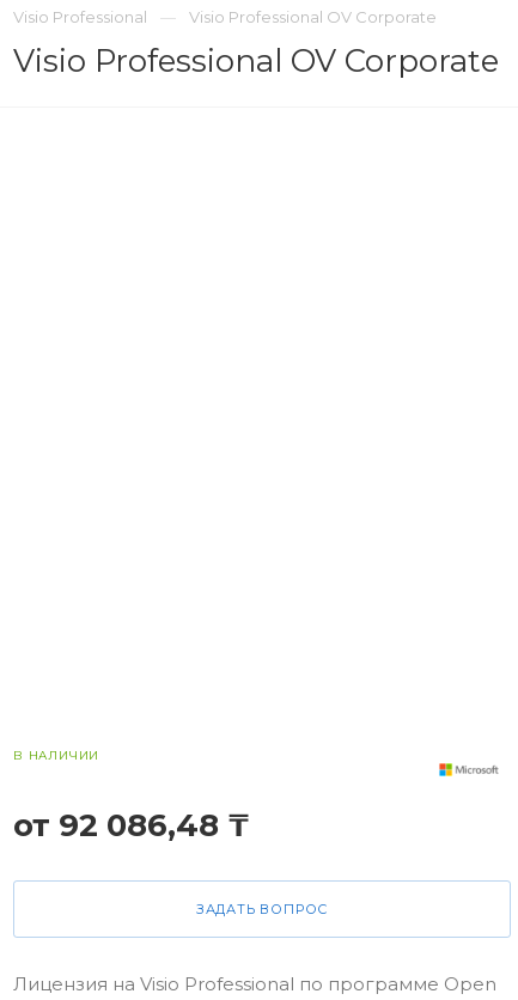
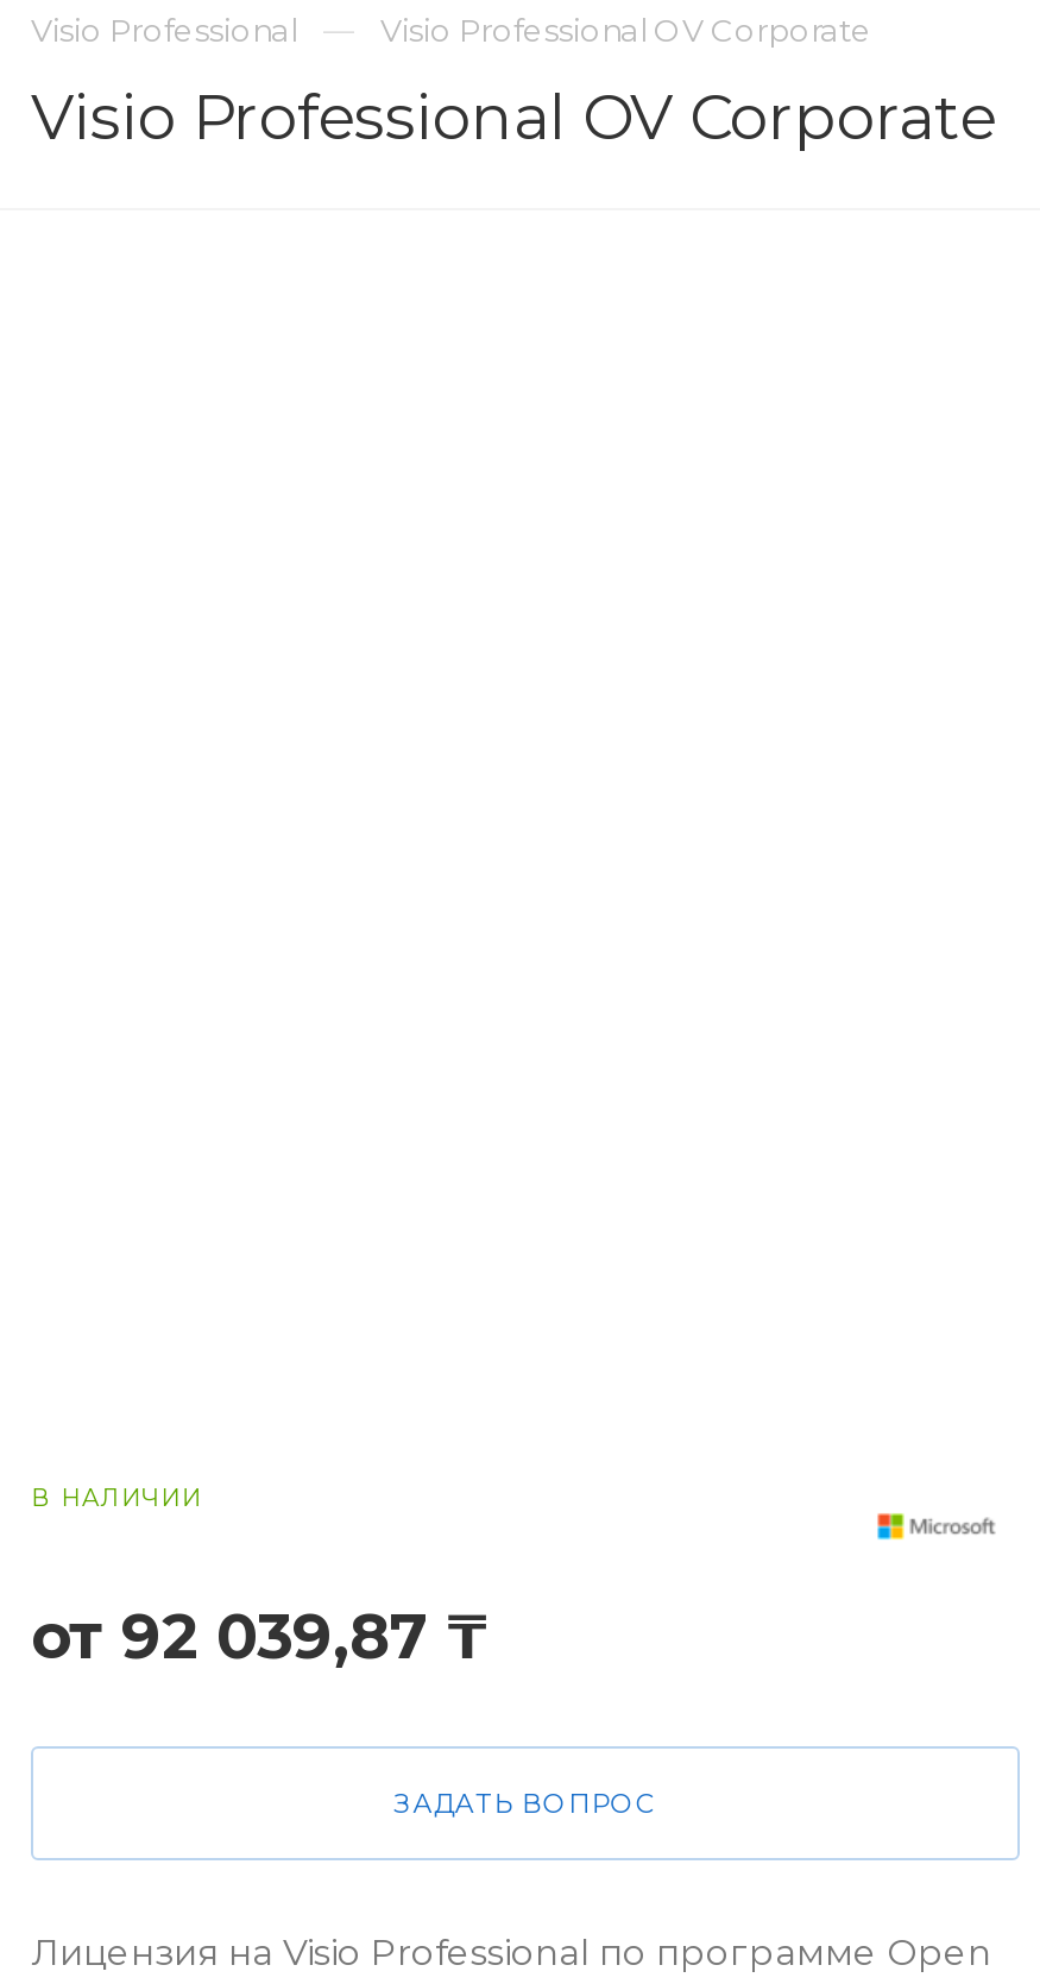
[13,806,250,844] от 92 086,48 ₸ -> [31,1599,490,1675] от 92 039,87 ₸

